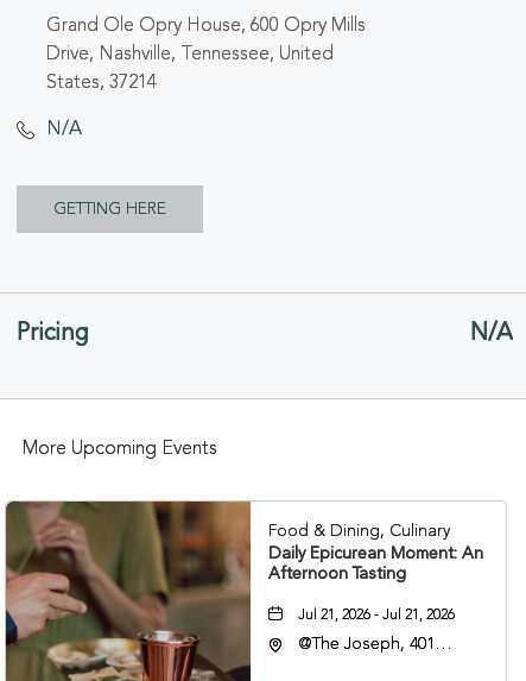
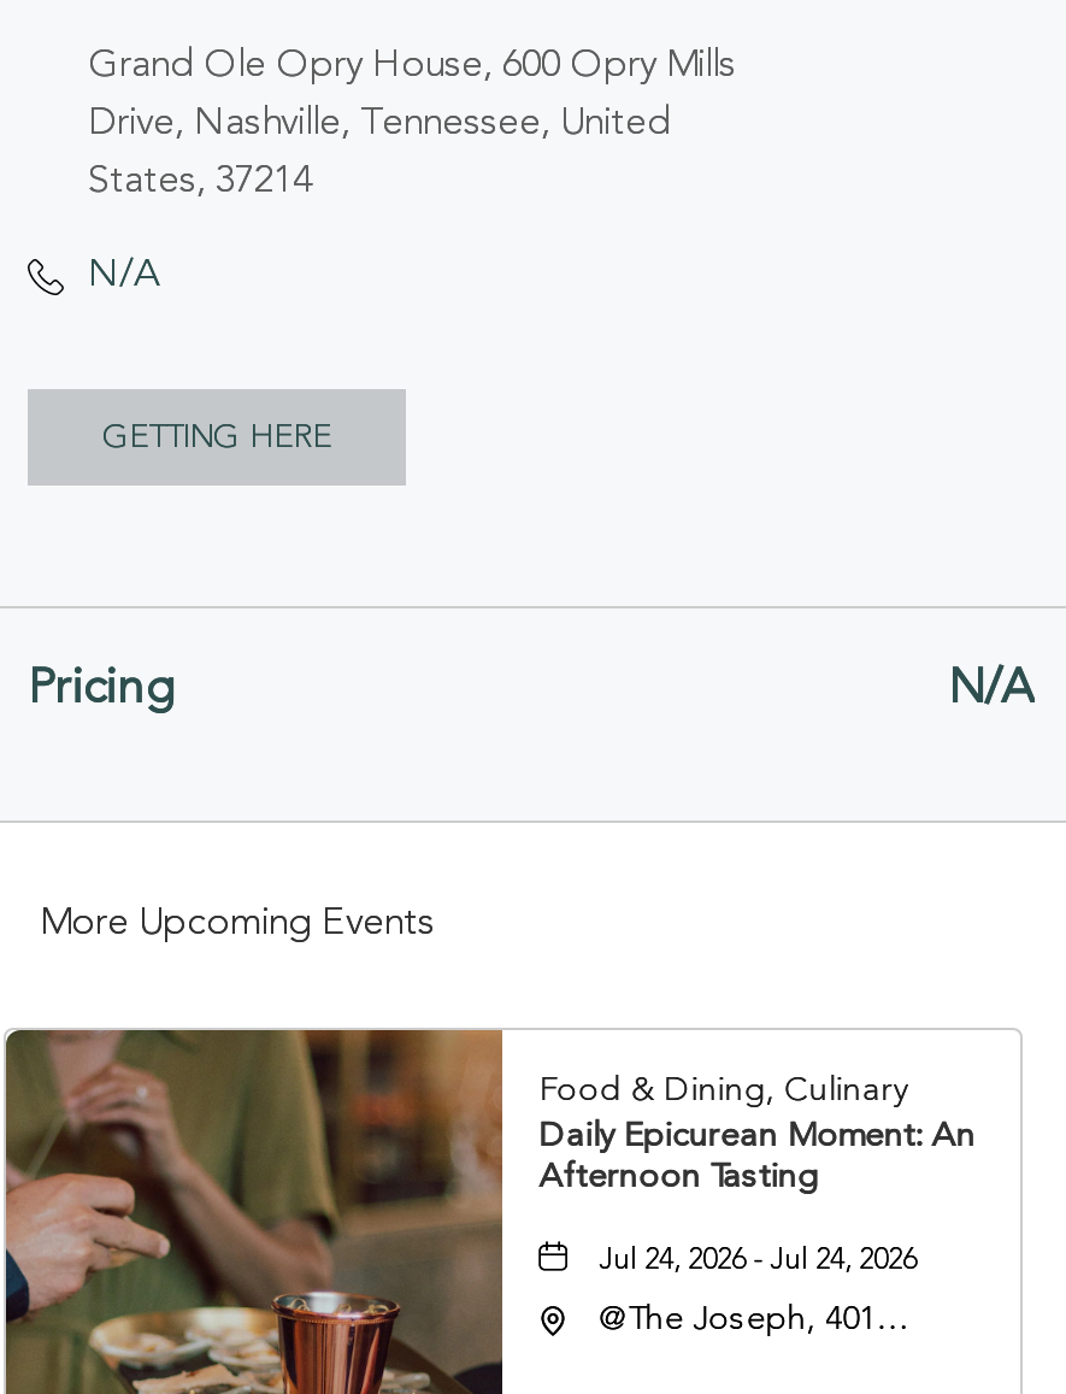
[298,609,455,623] Jul 21, 2026 - Jul 21, 2026 -> [599,1247,917,1276] Jul 24, 2026 - Jul 24, 2026

